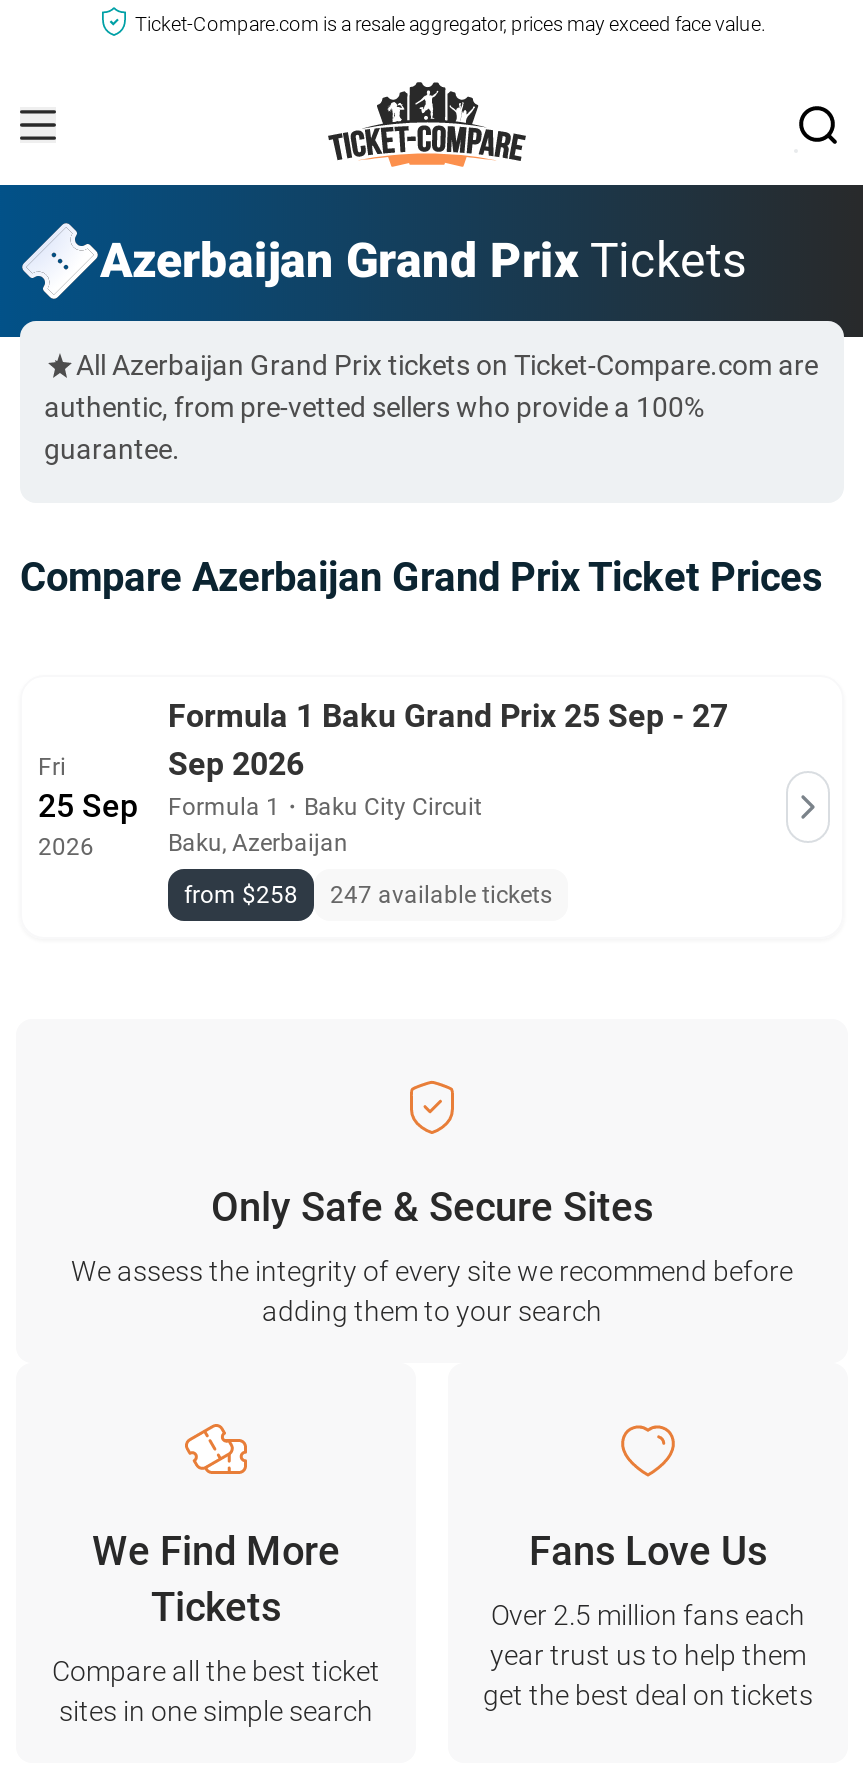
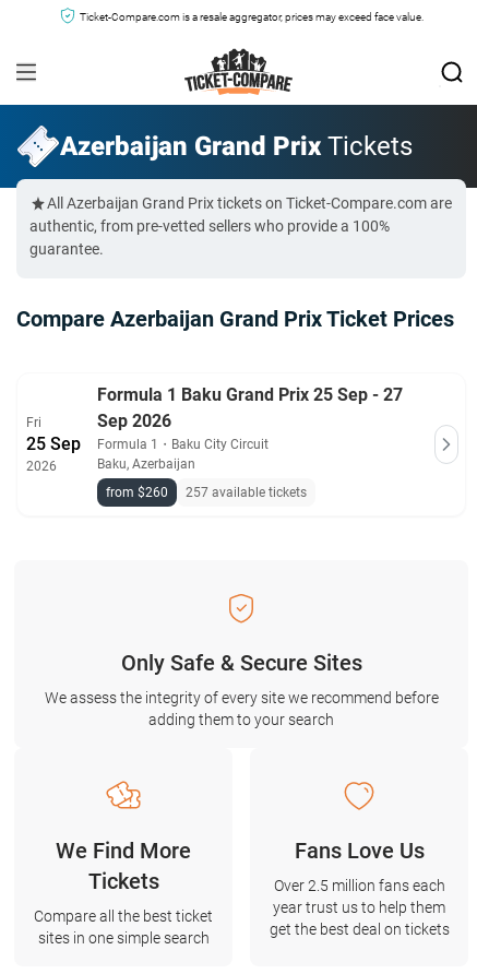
[184,881,298,909] from $258 -> [106,485,168,500] from $260
[330,881,552,909] 247 available tickets -> [186,485,307,500] 257 available tickets

